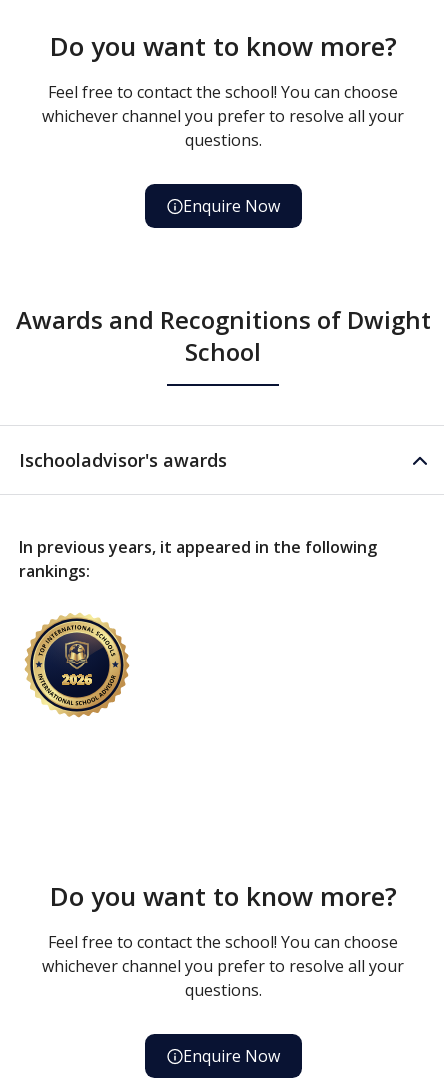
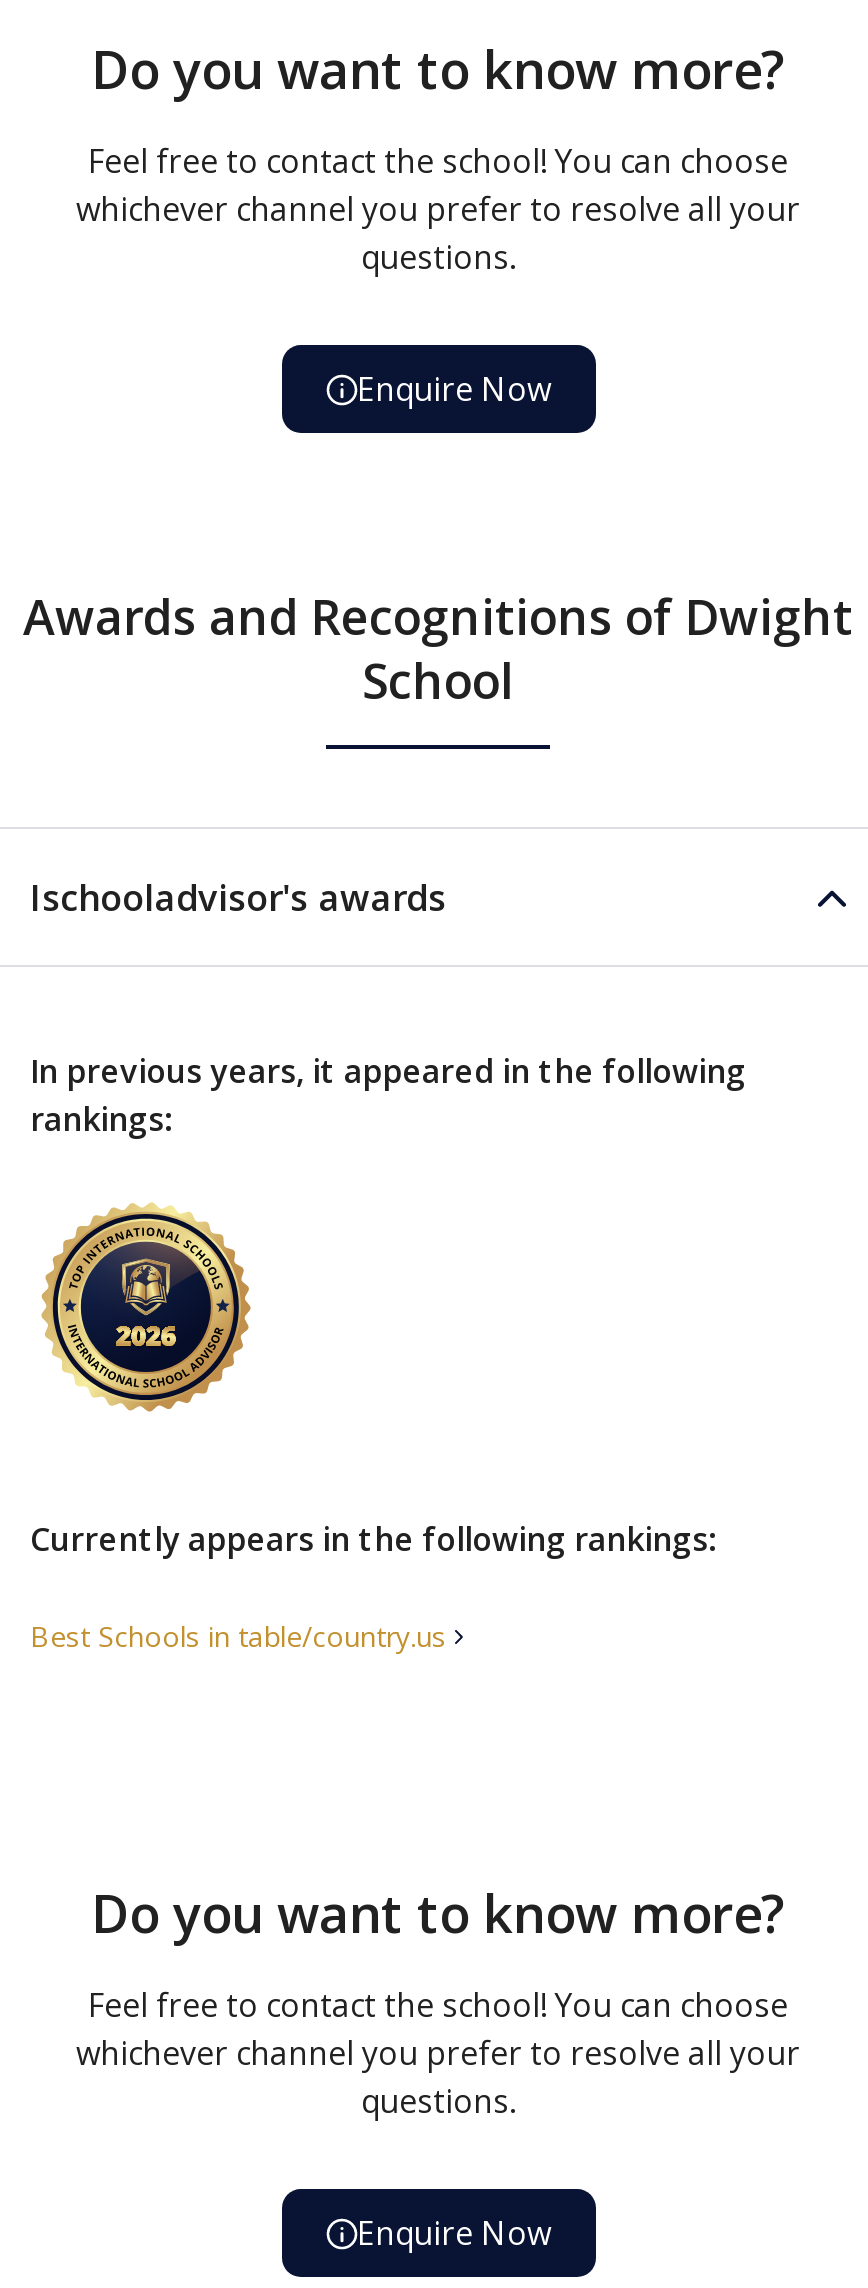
none -> [30,1517,716,1655] Currently appears in the following rankings: | Best Schools in table/country.us

